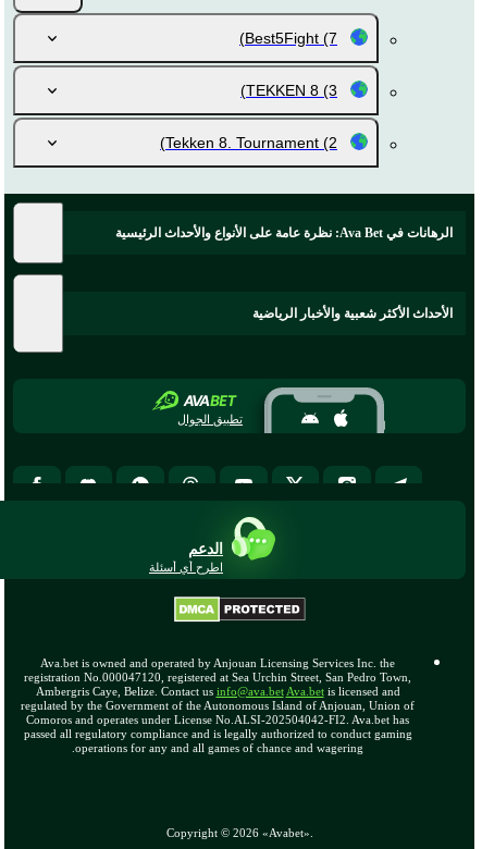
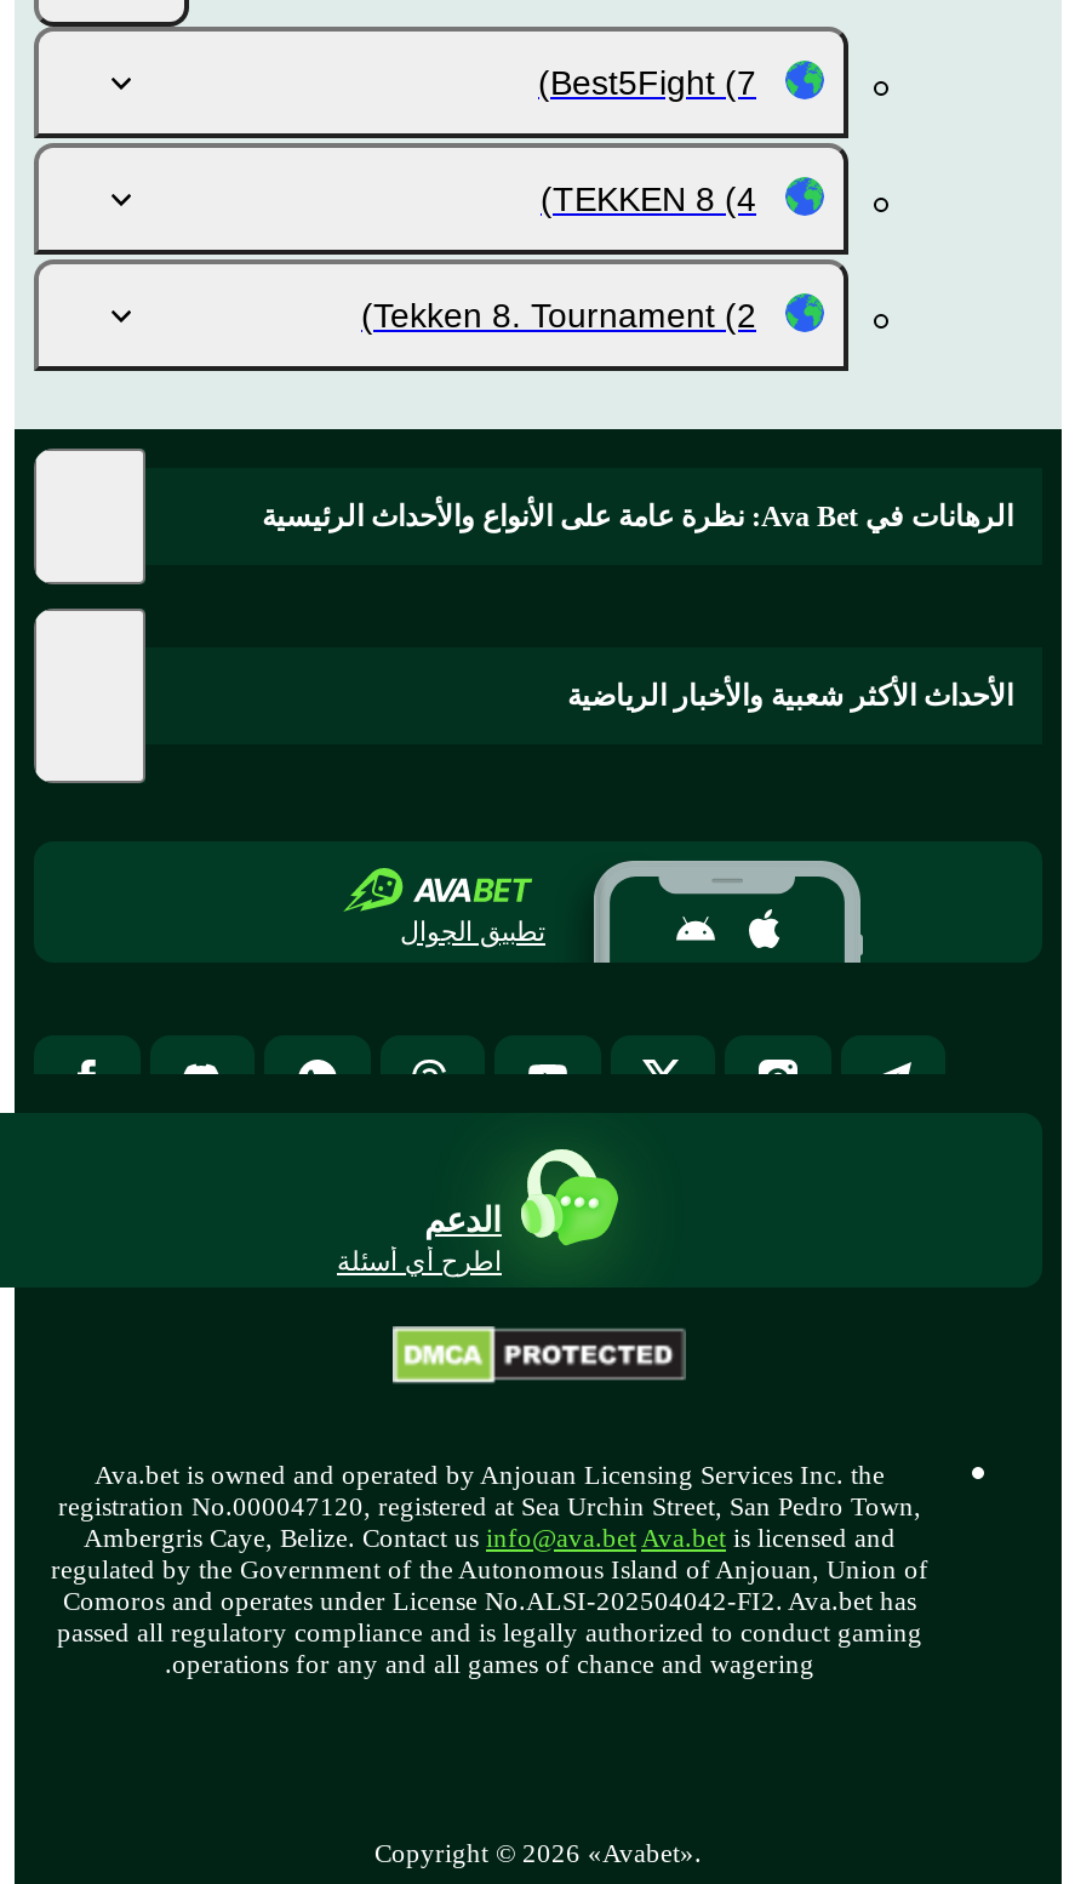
[246,82,337,99] TEKKEN 8 (3) -> [553,179,756,218] TEKKEN 8 (4)

